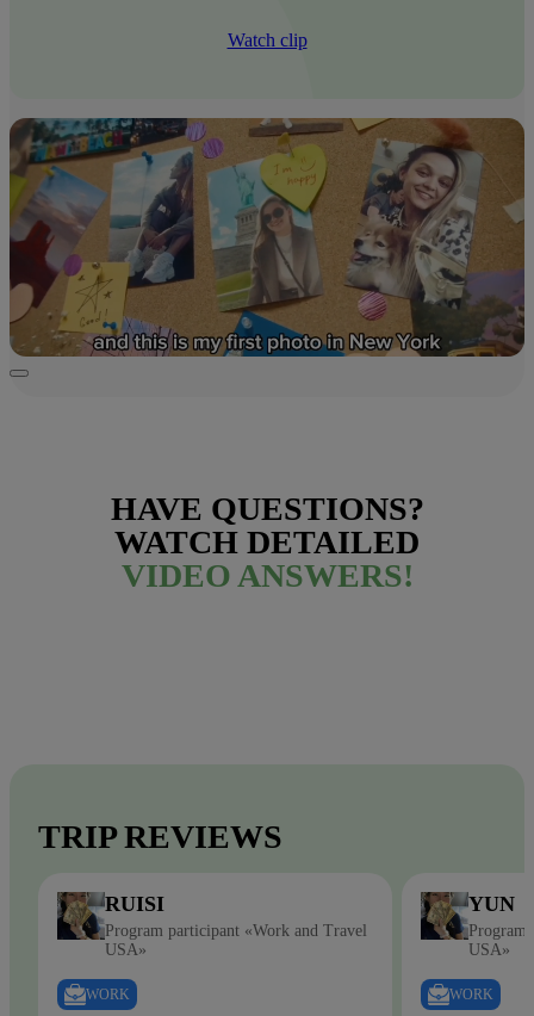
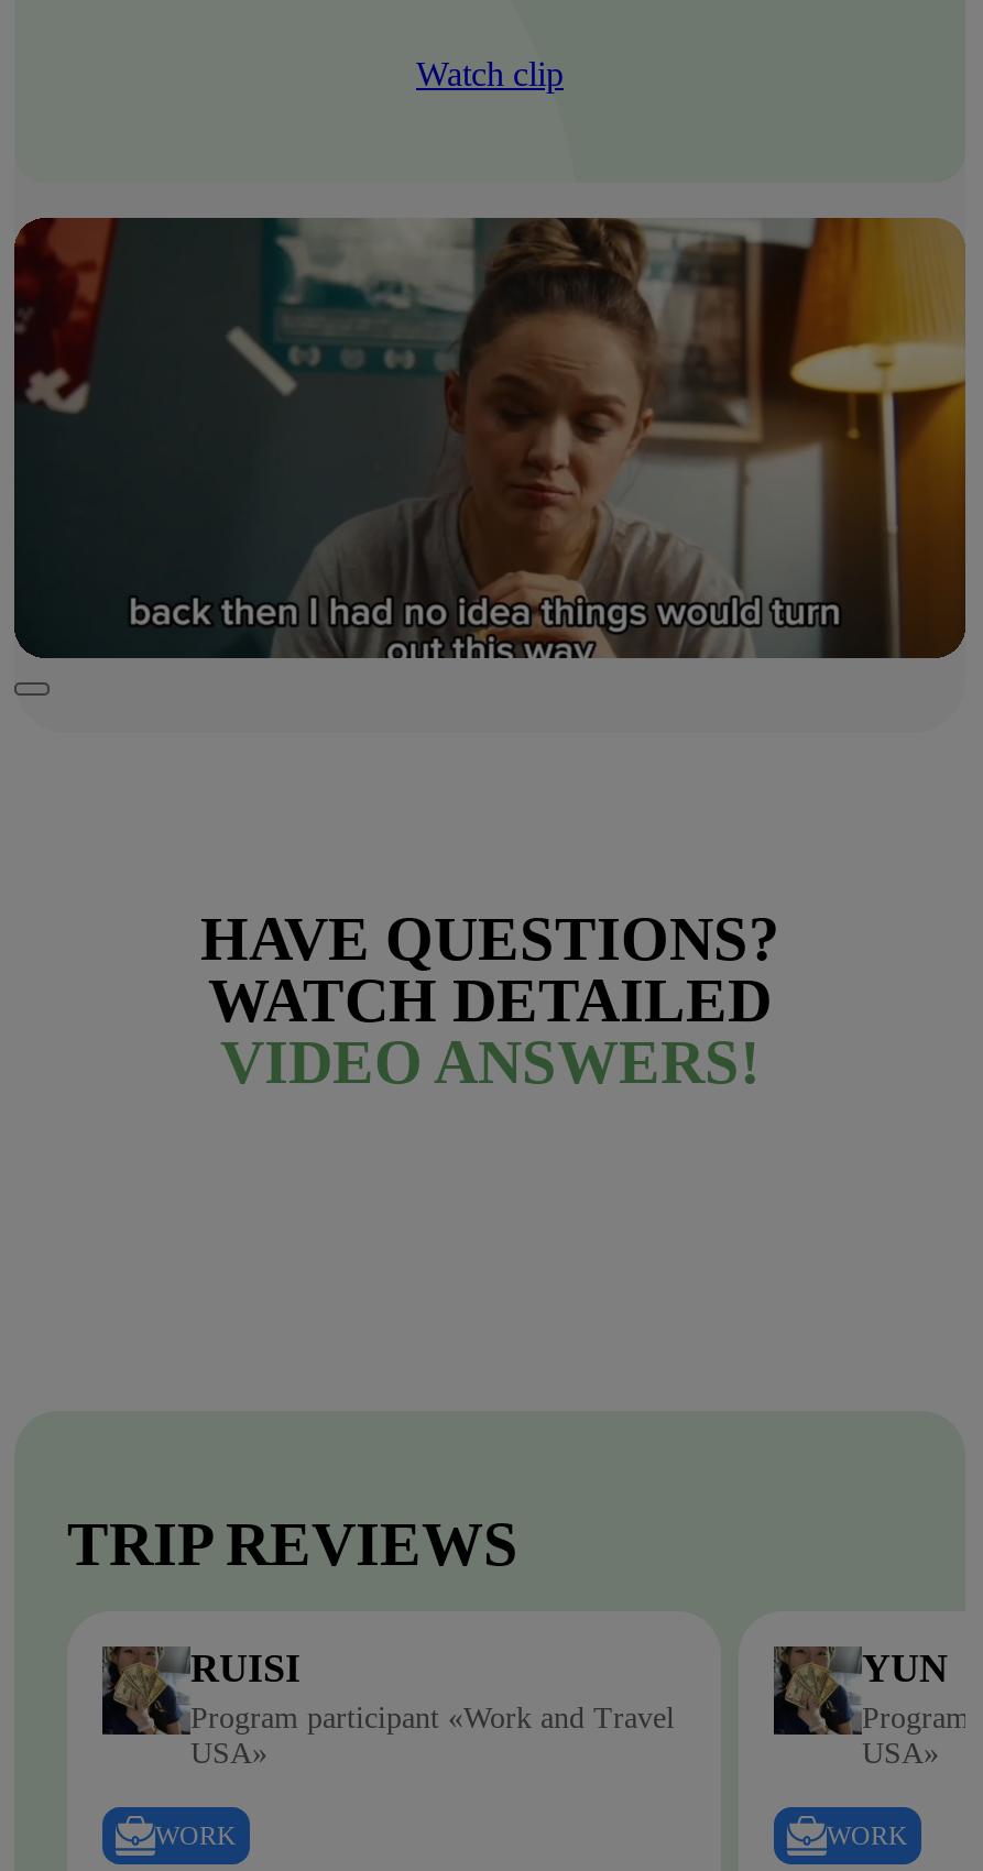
[8,117,526,358] [image] -> [12,216,968,660] [image]

